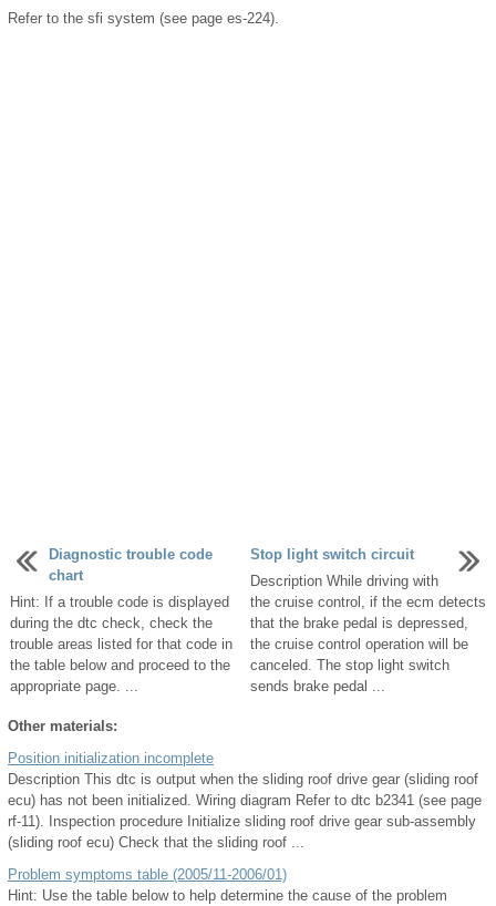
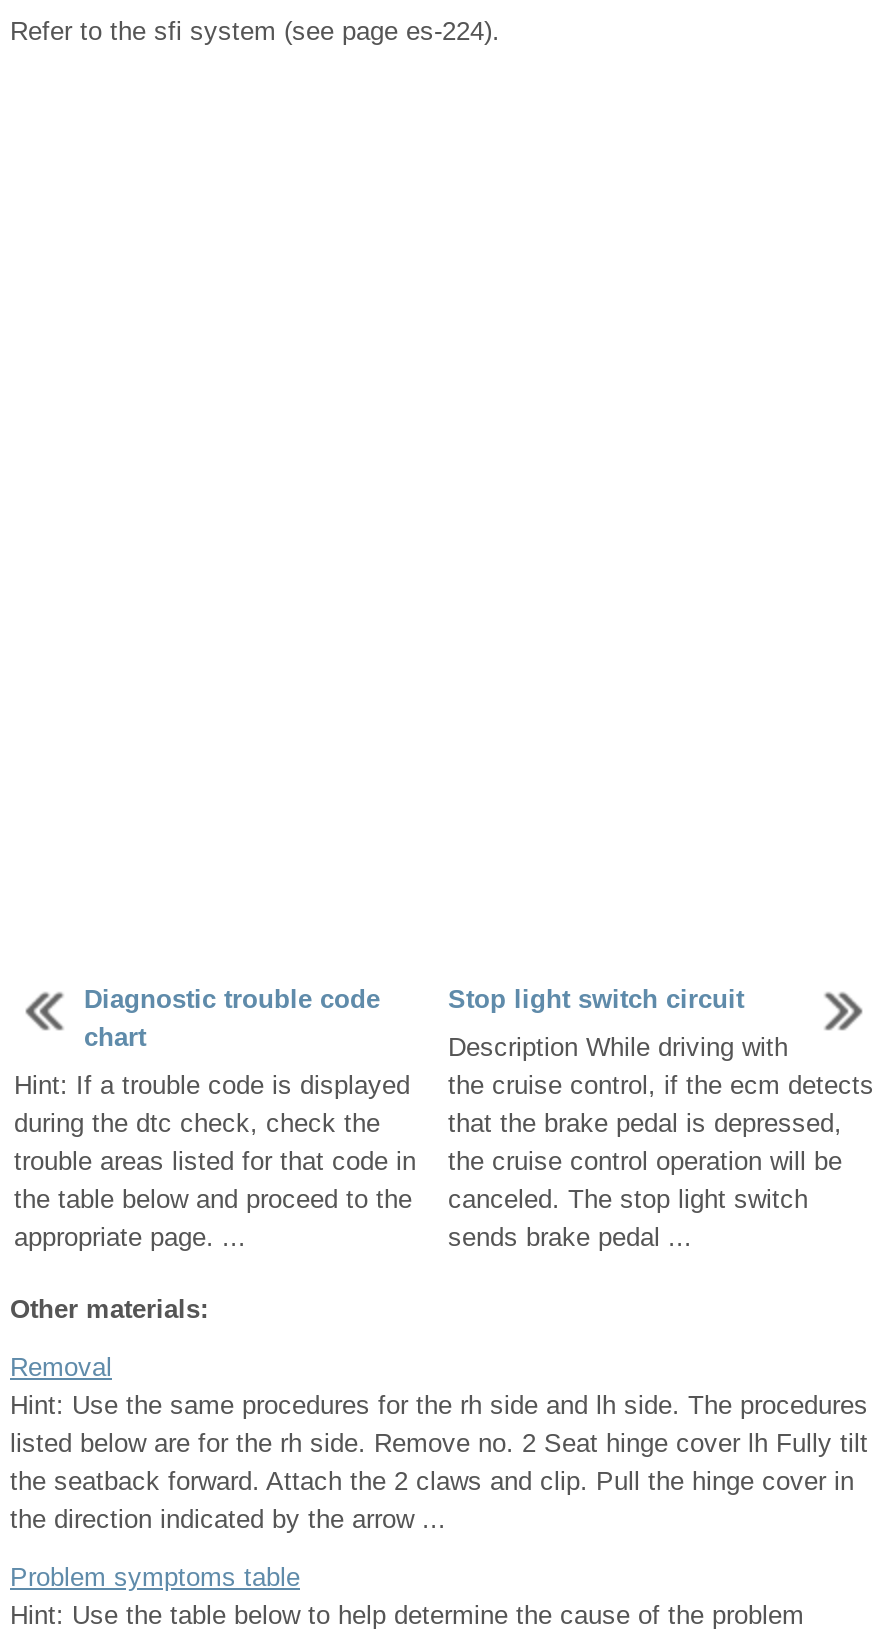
[8,750,482,850] Position initialization incomplete | Description This dtc is output when the sliding roof drive gear (sliding roof | ecu) has not been initialized. Wiring diagram Refer to dtc b2341 (see page | rf-11). Inspection procedure Initialize sliding roof drive gear sub-assembly | (sliding roof ecu) Check that the sliding roof ... -> [10,1352,868,1534] Removal | Hint: Use the same procedures for the rh side and lh side. The procedures | listed below are for the rh side. Remove no. 2 Seat hinge cover lh Fully tilt | the seatback forward. Attach the 2 claws and clip. Pull the hinge cover in | the direction indicated by the arrow ...
[8,866,287,883] Problem symptoms table (2005/11-2006/01) -> [10,1562,300,1592] Problem symptoms table

